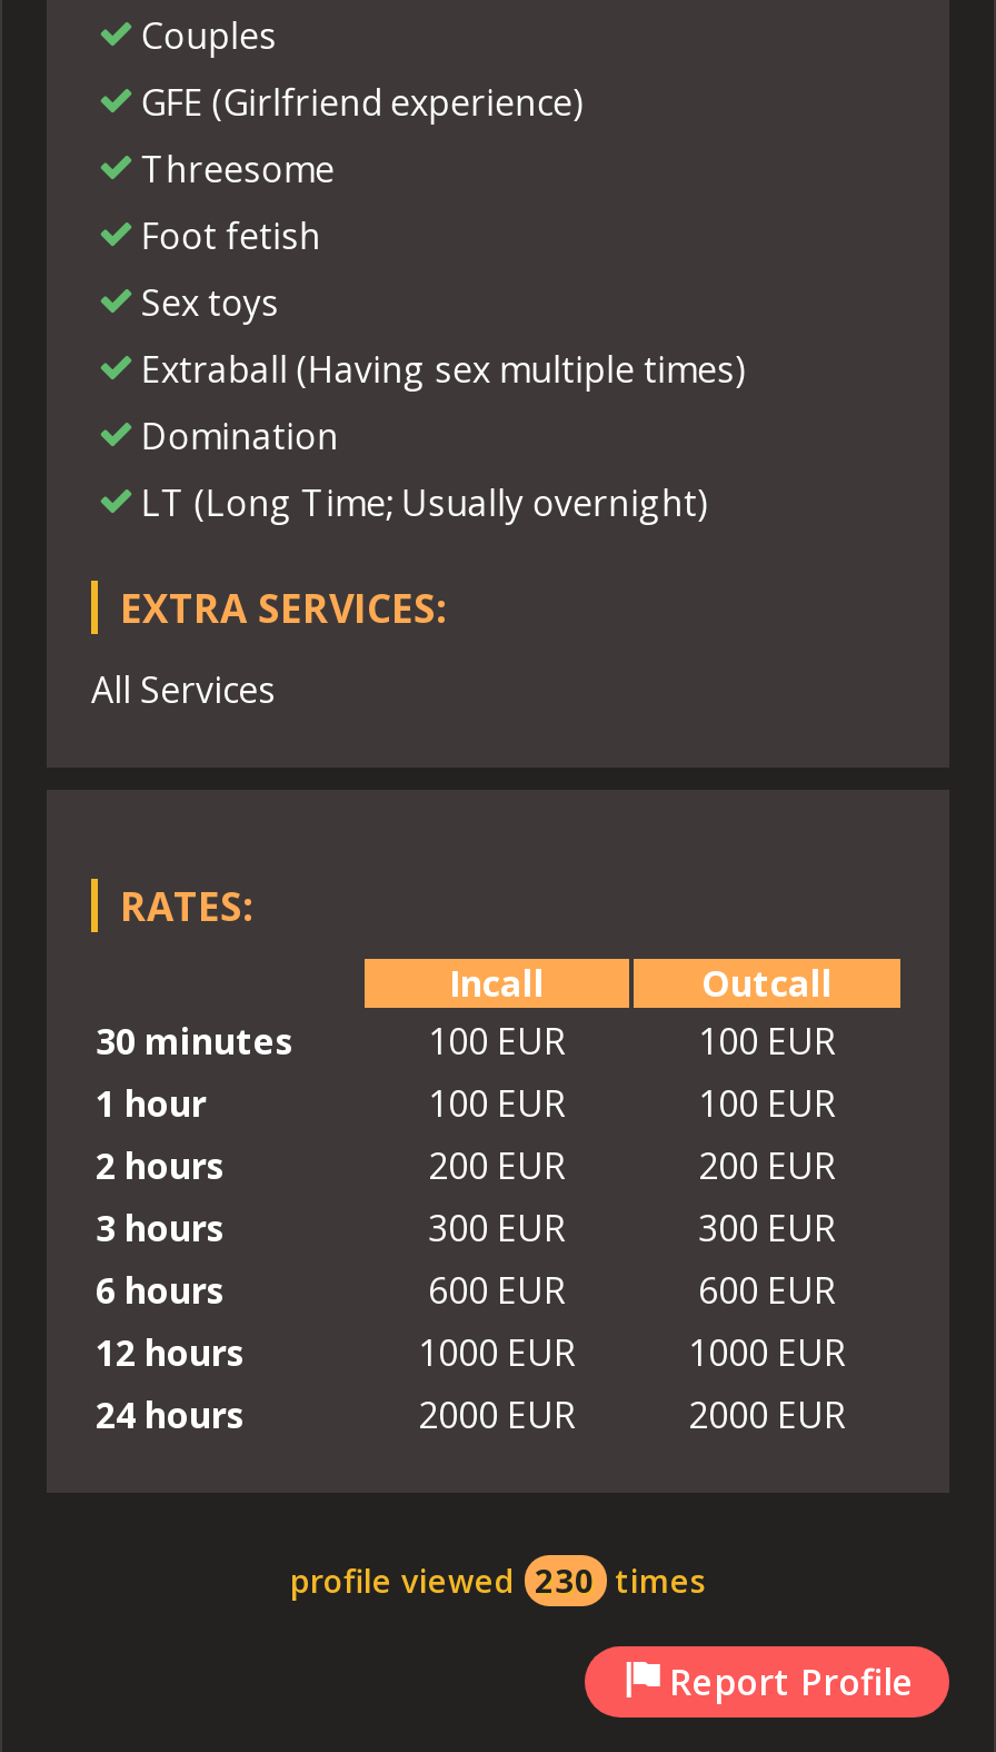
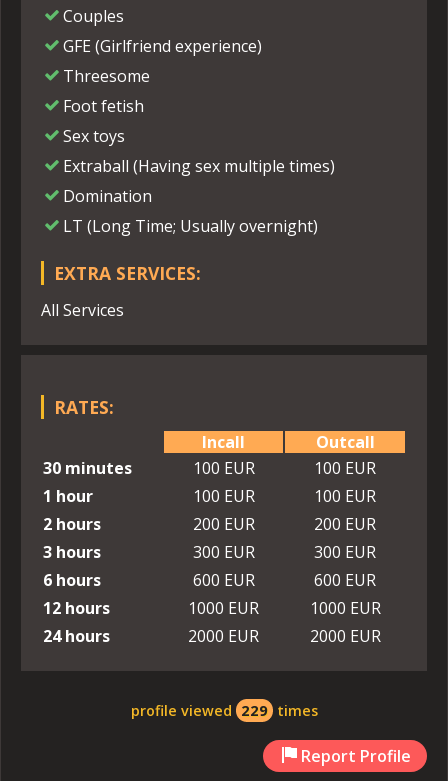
[290,1560,706,1602] profile viewed 230 times -> [130,701,317,720] profile viewed 229 times

